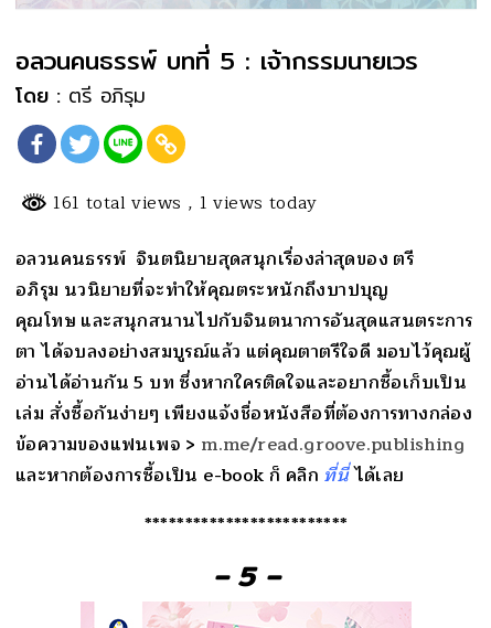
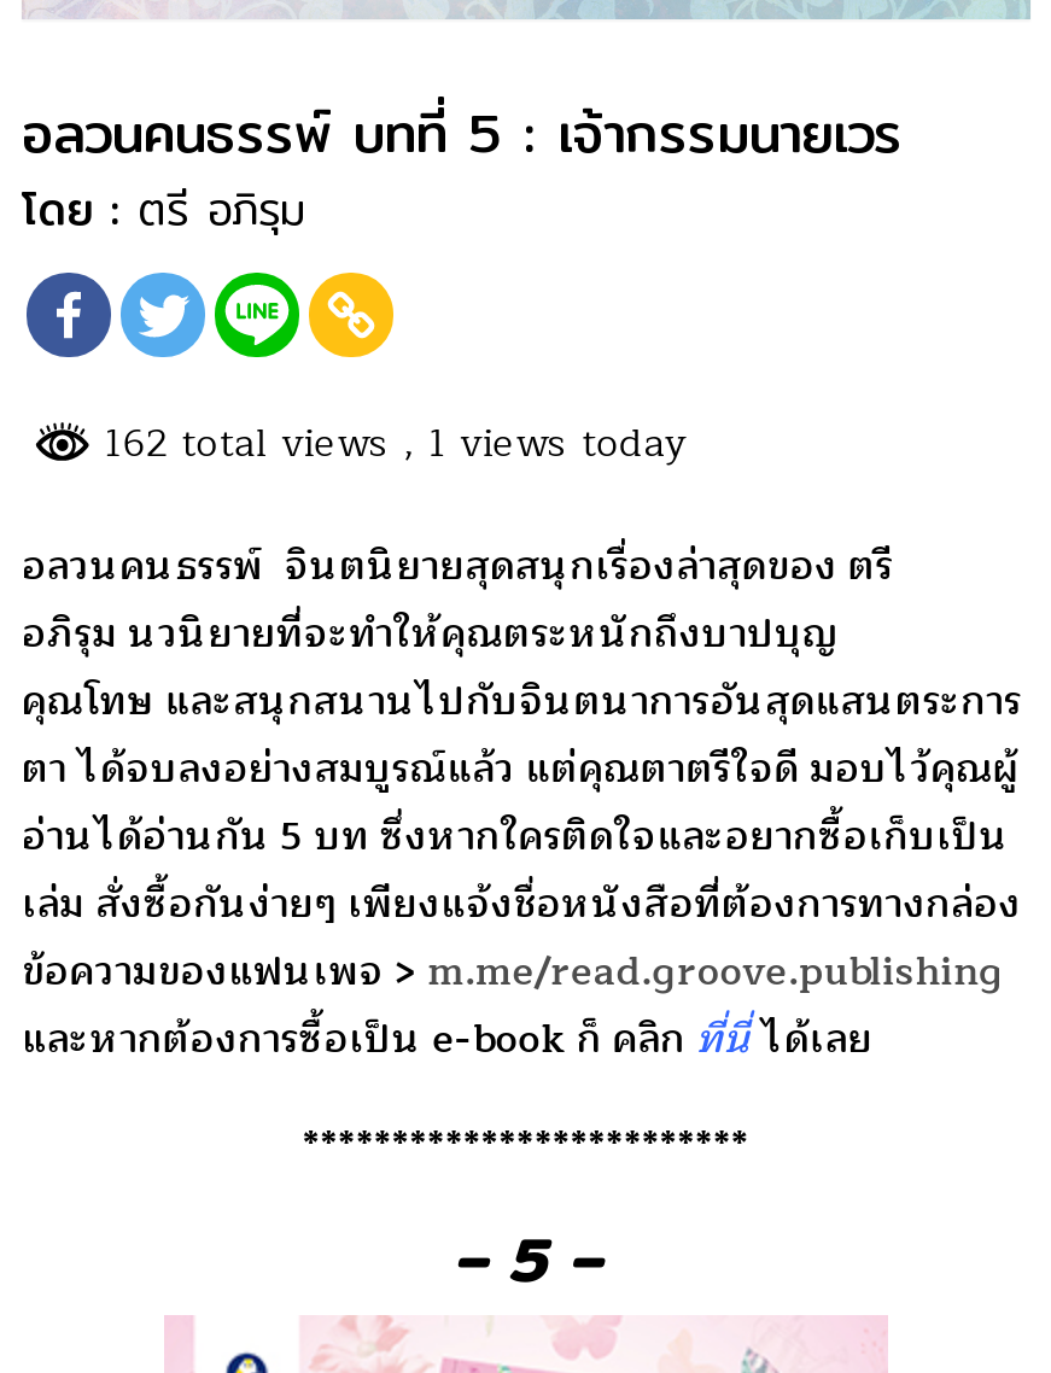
[47,189,318,218] 161 total views, 1 views today -> [92,414,687,476] 162 total views, 1 views today

